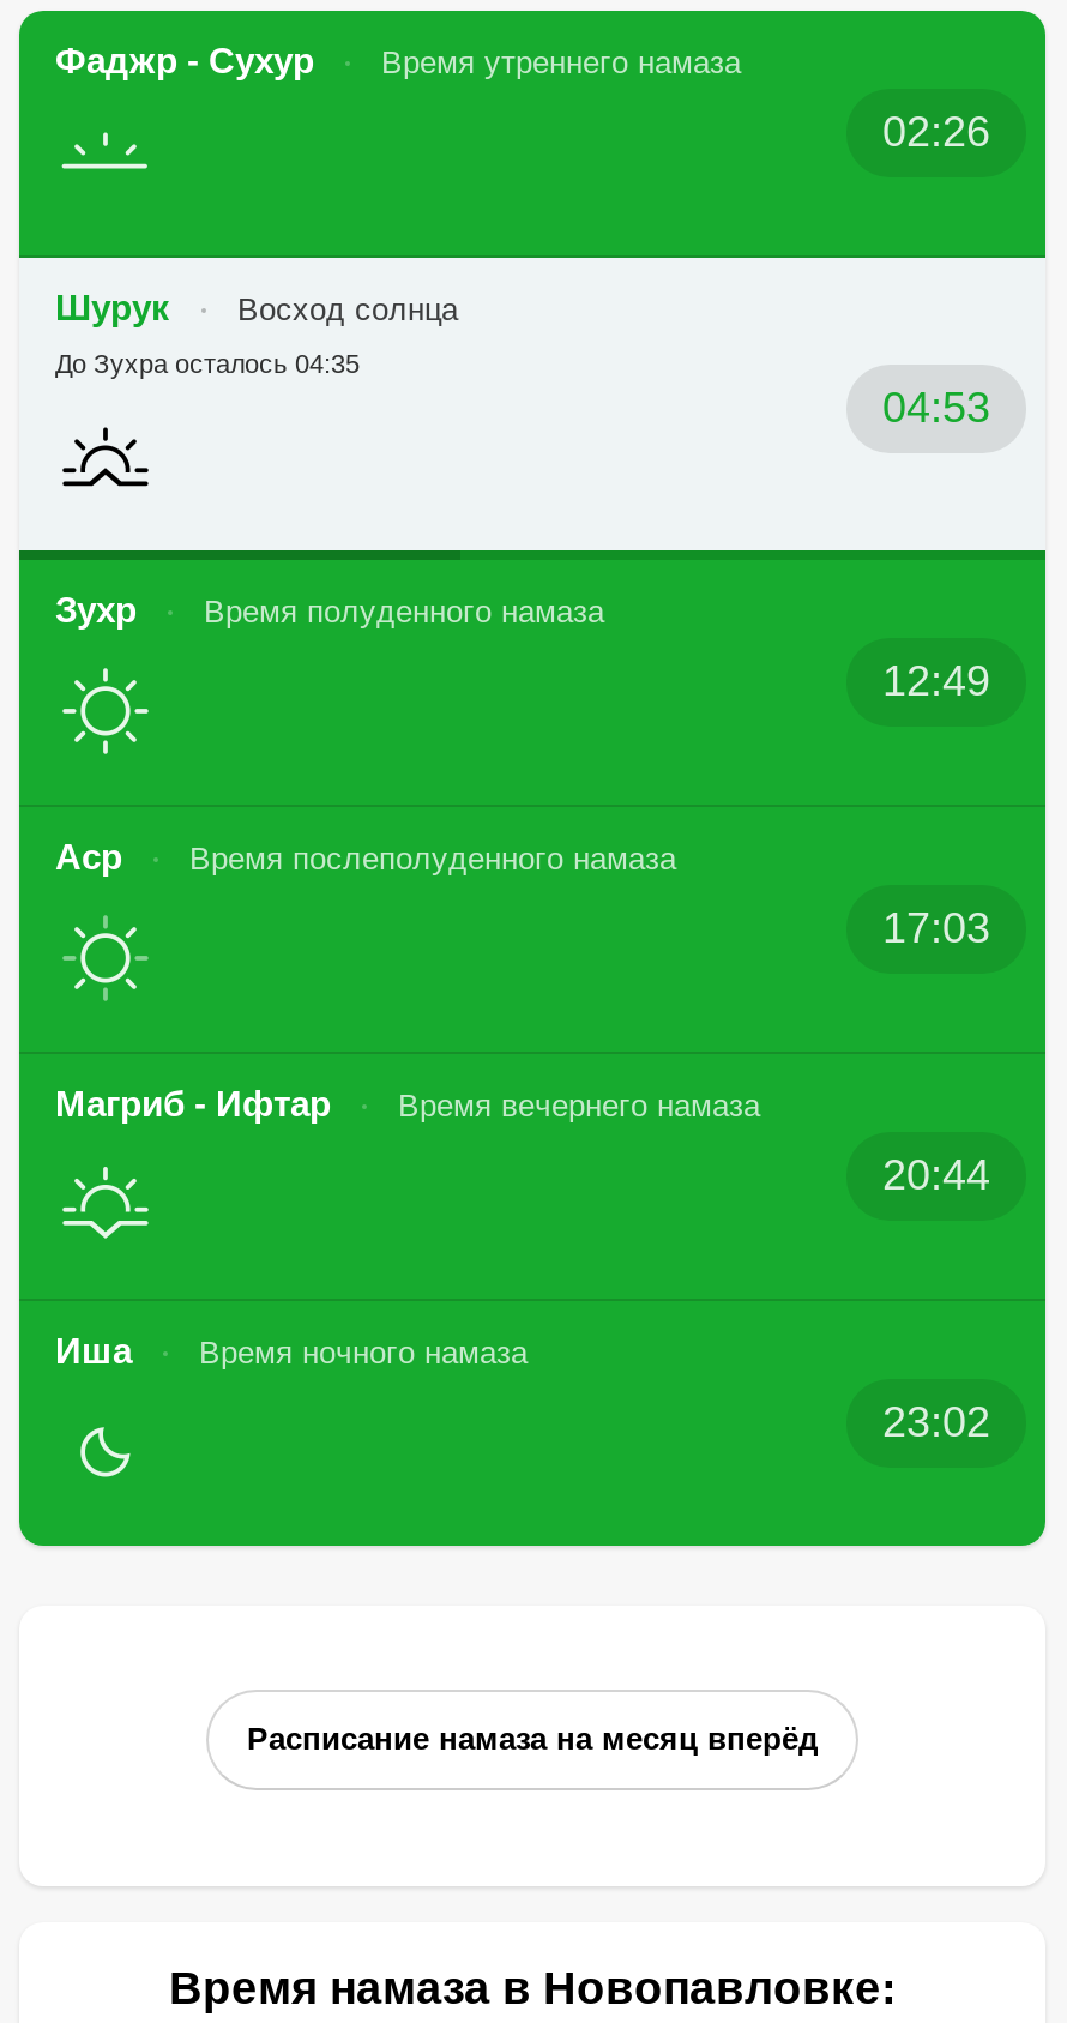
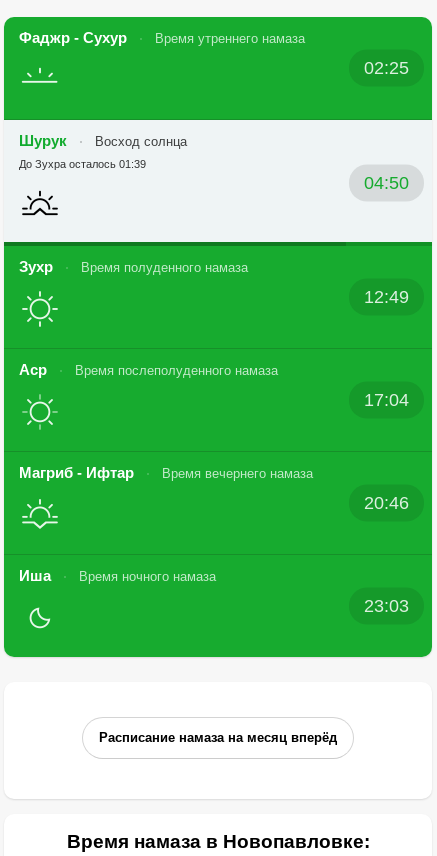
[882,108,990,156] 02:26 -> [364,57,409,77] 02:25
[55,349,360,378] До Зухра осталось 04:35 -> [19,158,146,170] До Зухра осталось 01:39
[882,384,990,432] 04:53 -> [364,172,409,192] 04:50
[882,904,990,952] 17:03 -> [364,389,409,409] 17:04
[882,1151,990,1199] 20:44 -> [364,492,409,512] 20:46
[882,1398,990,1446] 23:02 -> [364,595,409,615] 23:03

